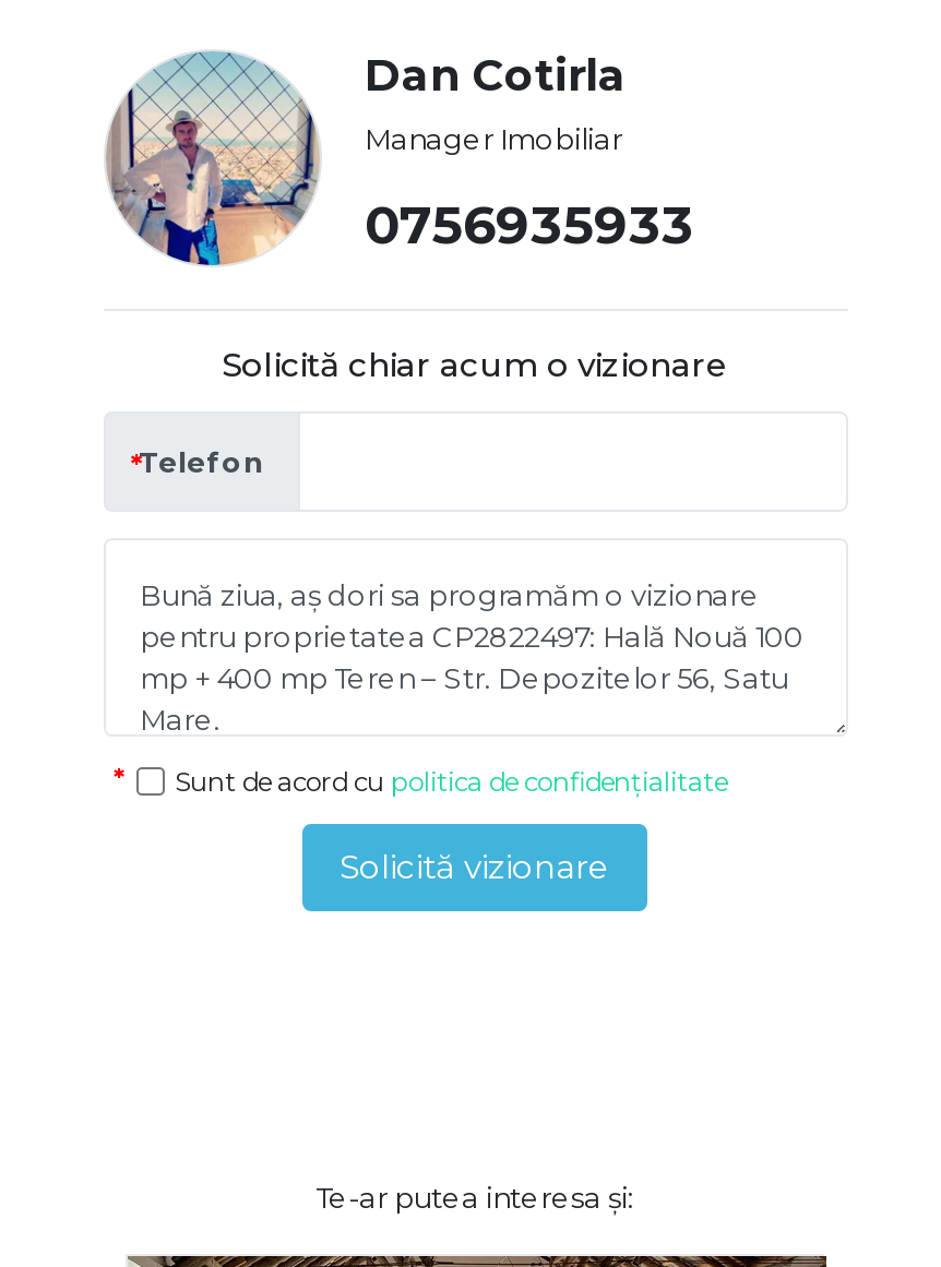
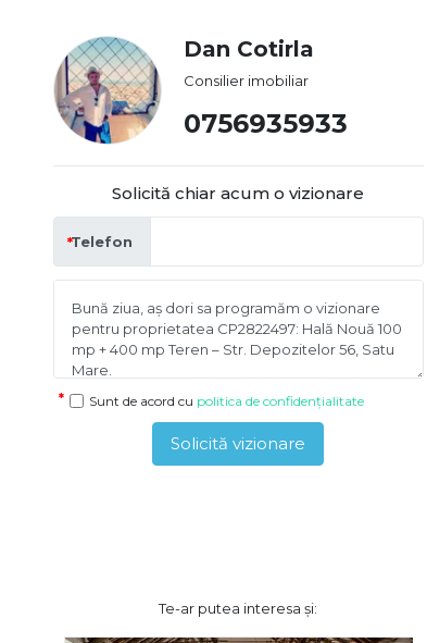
[365,121,622,156] Manager Imobiliar -> [183,72,308,89] Consilier imobiliar

